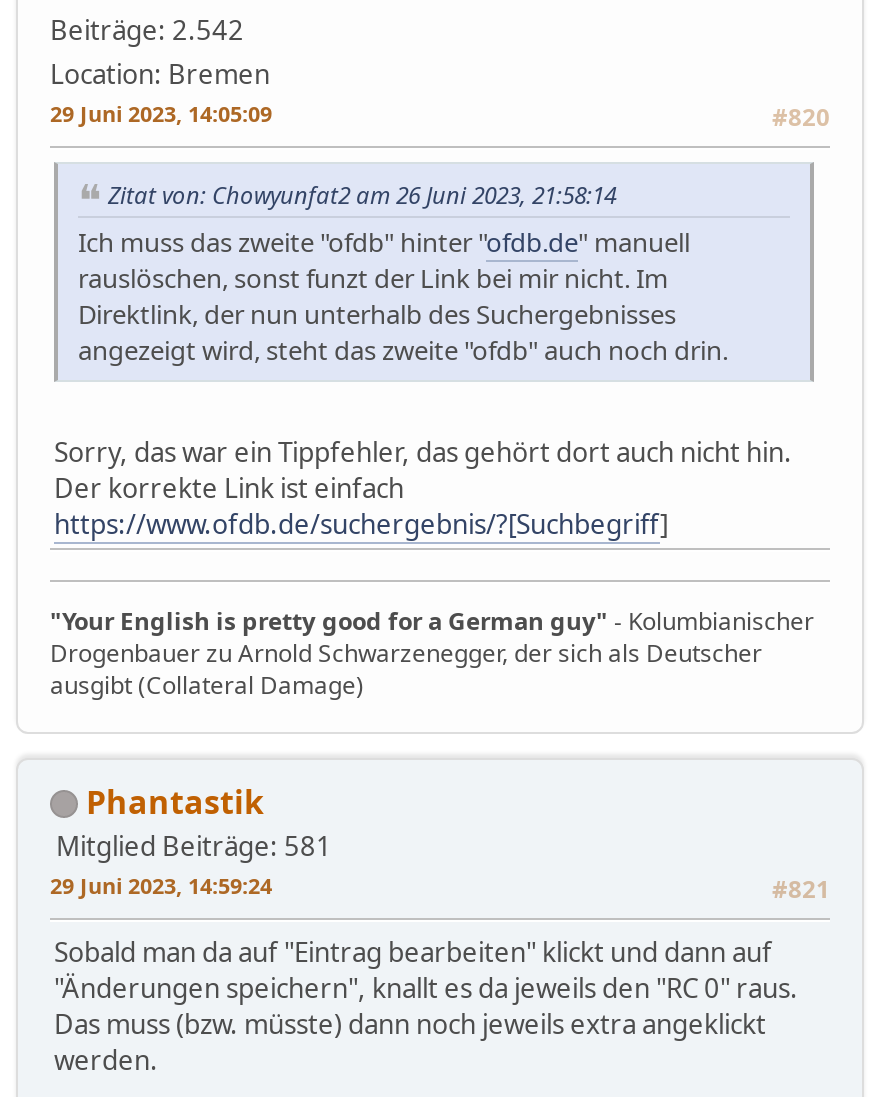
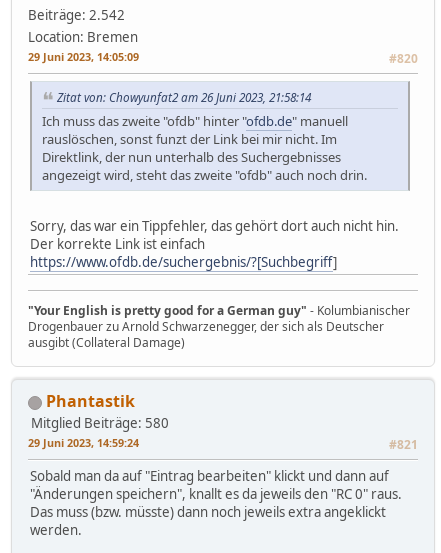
[56,828,332,864] Mitglied Beiträge: 581 -> [31,414,169,432] Mitglied Beiträge: 580

